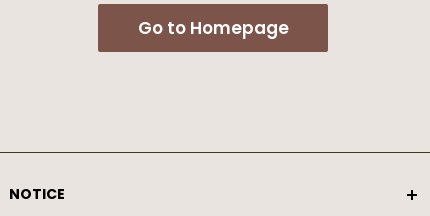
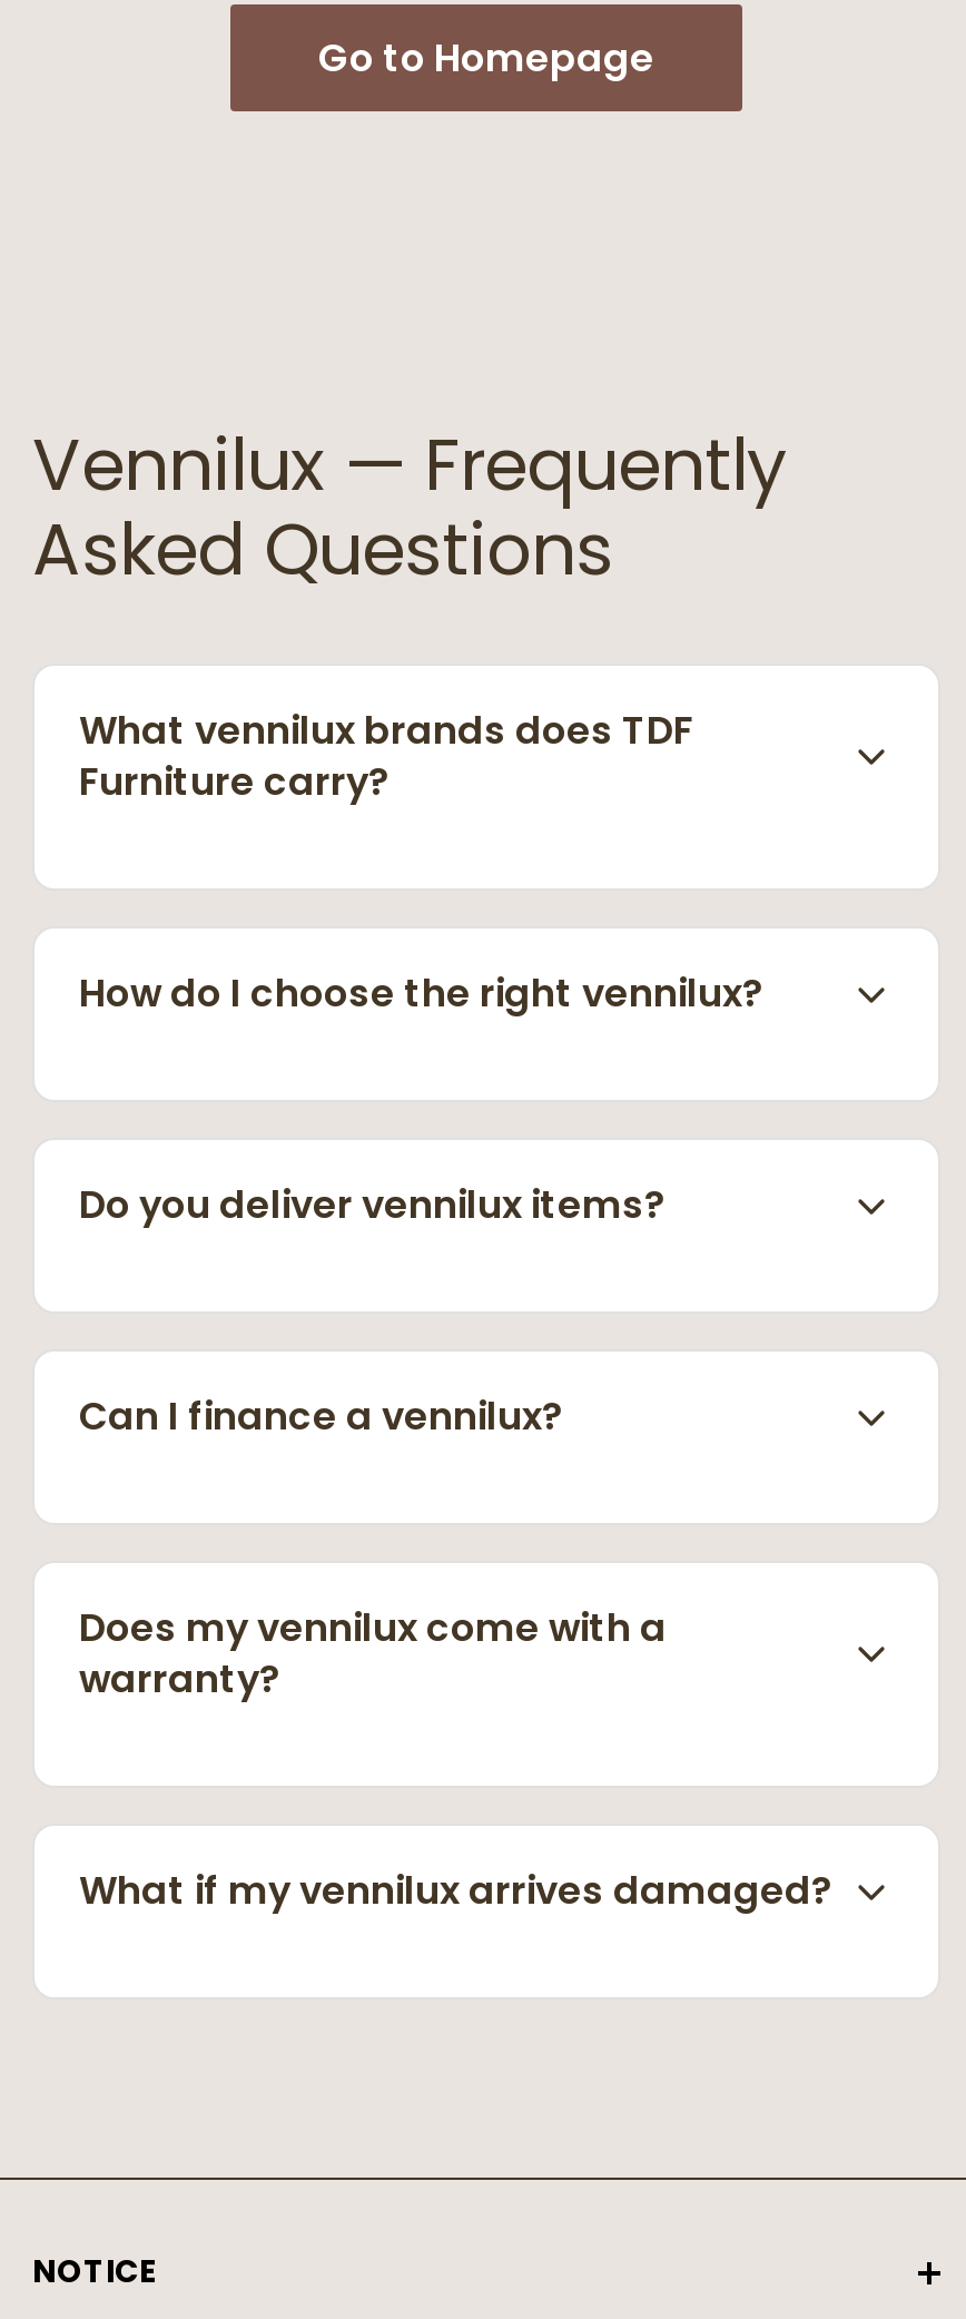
none -> [32,415,938,888] [image] | Vennilux — Frequently | Asked Questions | What vennilux brands does TDF | Furniture carry?
none -> [34,1563,938,1786] [image] | Does my vennilux come with a | warranty?
none -> [79,967,765,1020] How do I choose the right vennilux?
none -> [79,1178,667,1232] Do you deliver vennilux items?
none -> [79,1390,564,1443] Can I finance a vennilux?
none -> [79,1864,834,1918] What if my vennilux arrives damaged?

